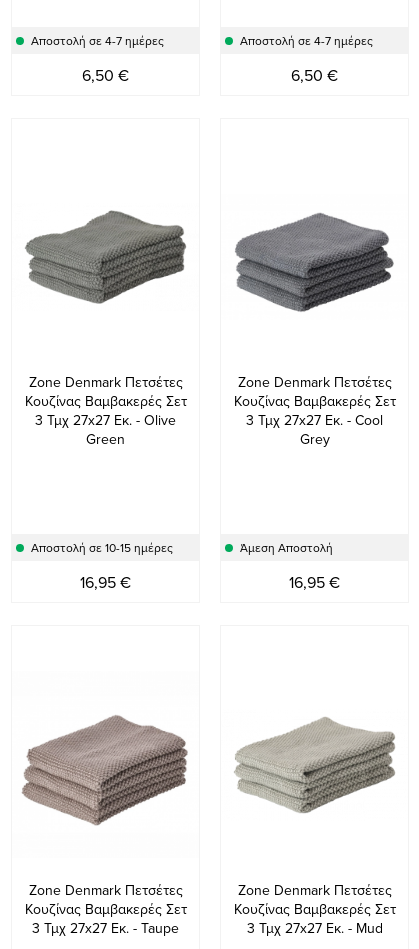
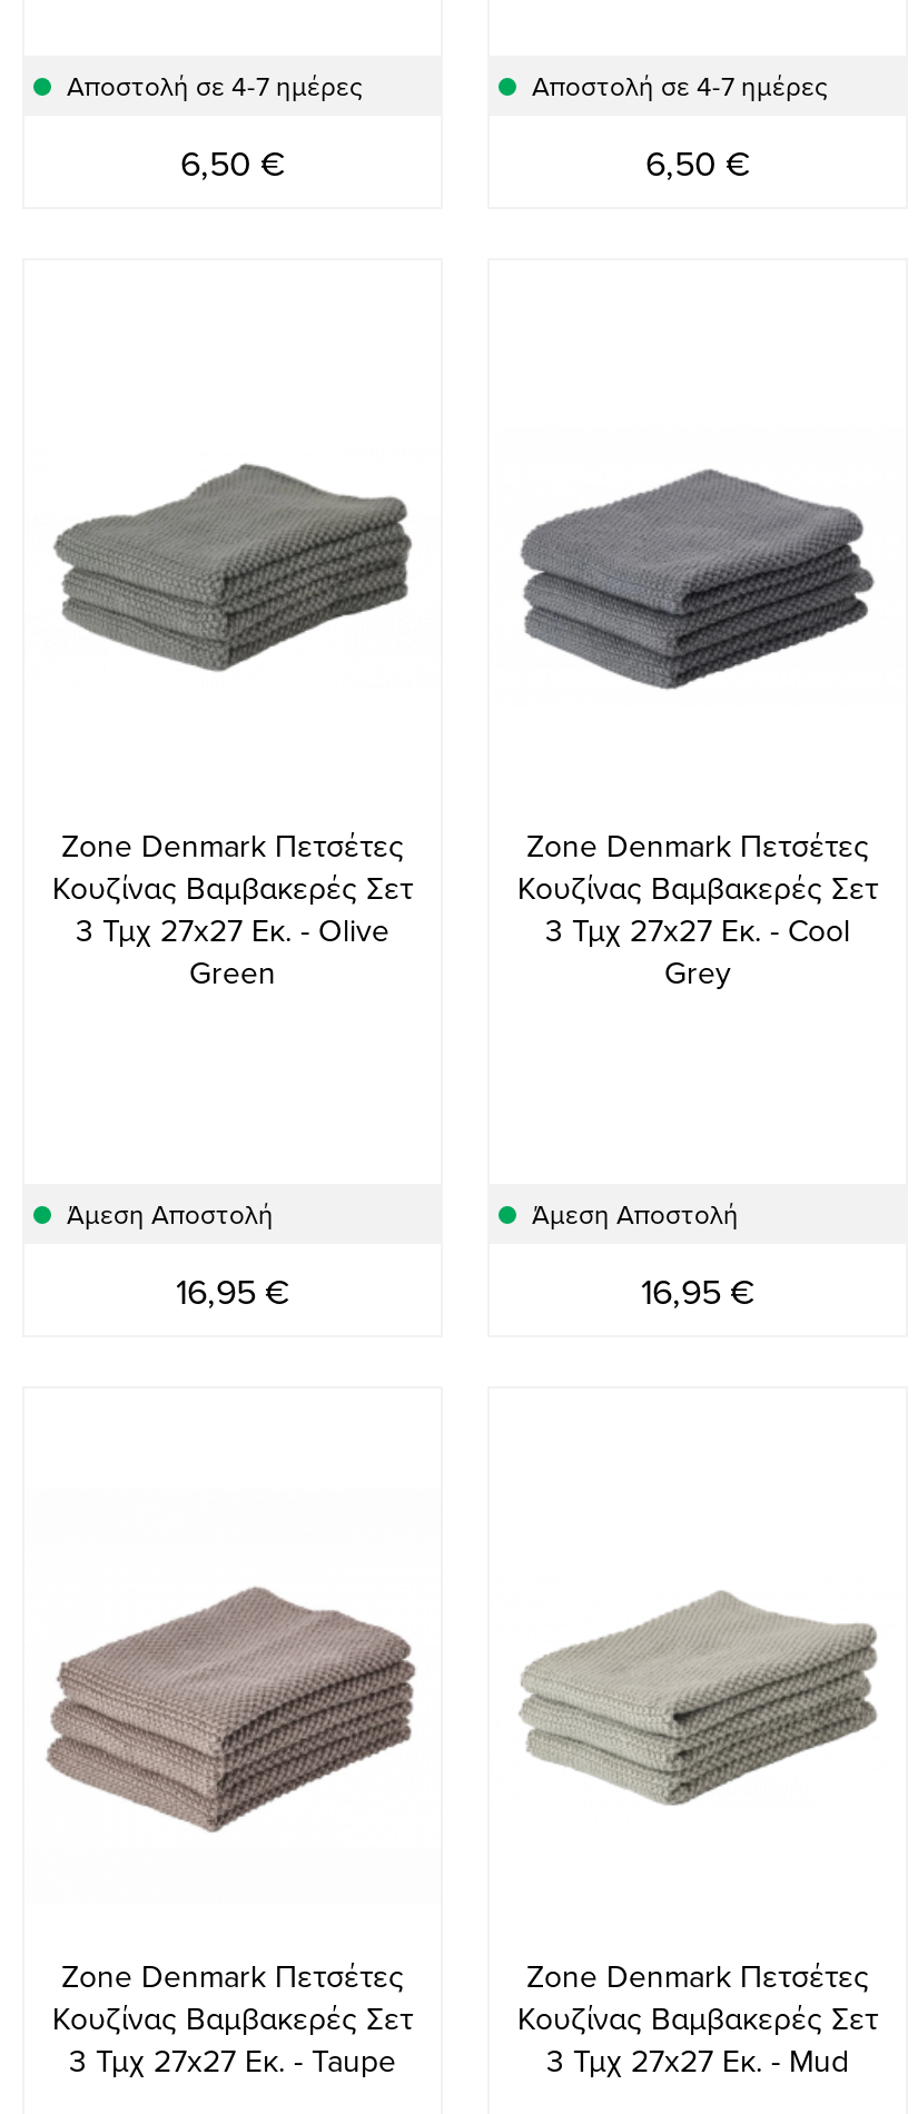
[28,539,173,556] Αποστολή σε 10-15 ημέρες -> [60,1196,274,1233] Άμεση Αποστολή

